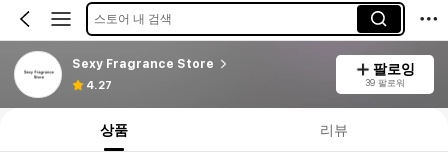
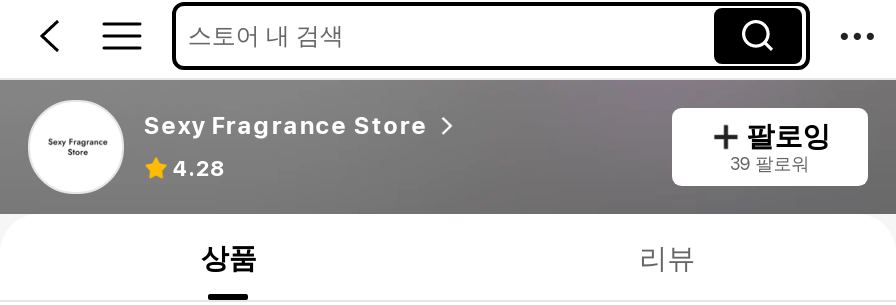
[86,79,112,92] 4.27 -> [172,157,226,183] 4.28

